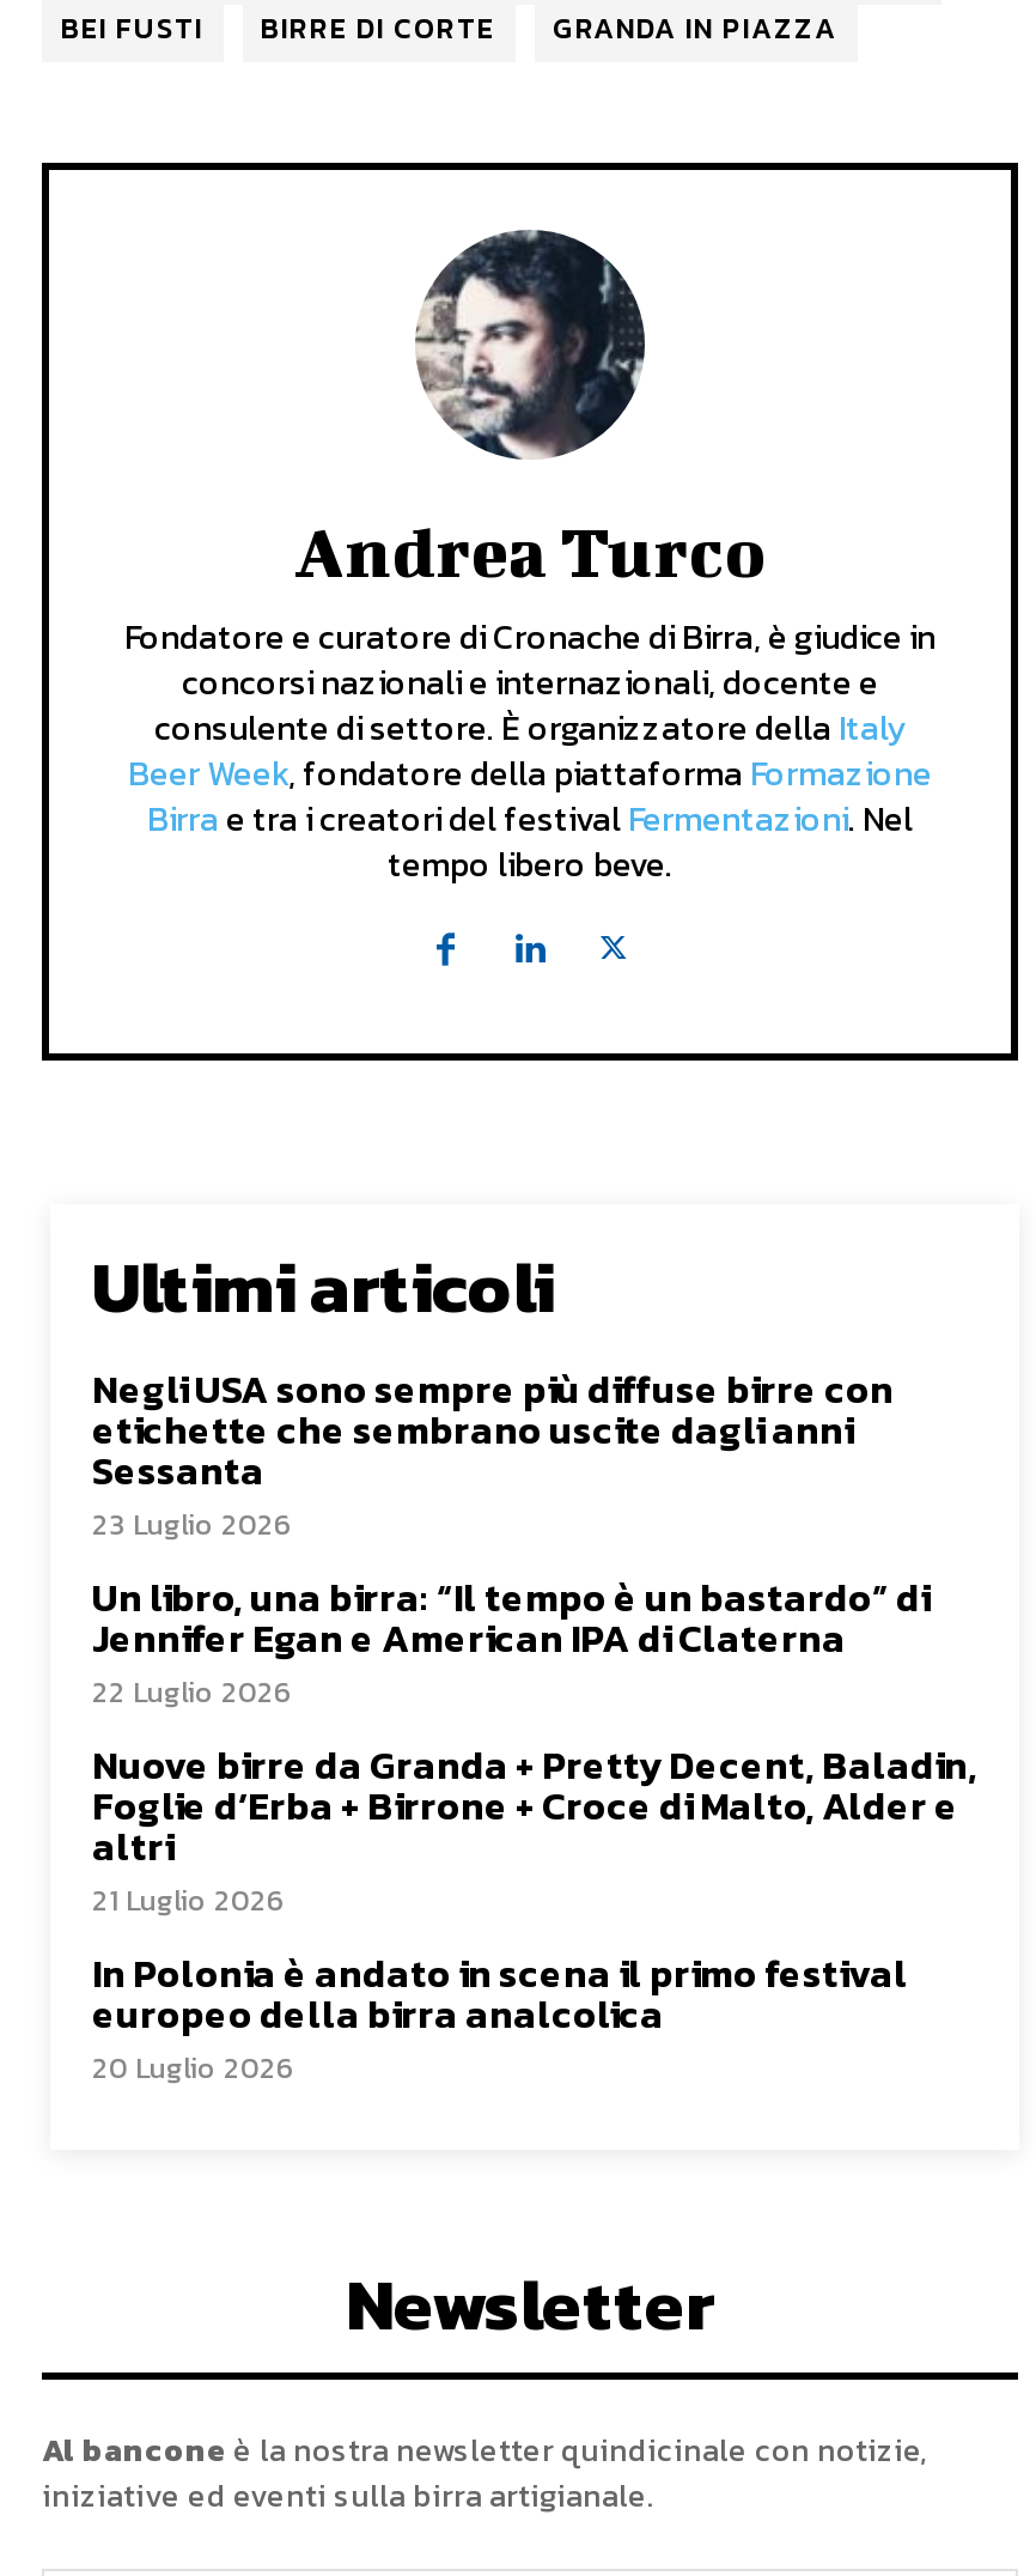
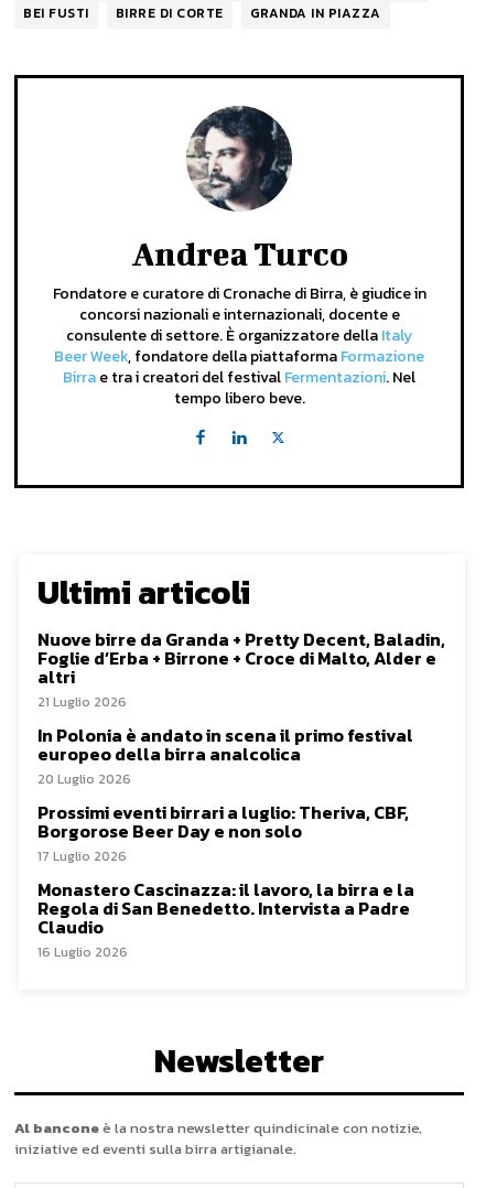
[92,1360,930,1714] Negli USA sono sempre più diffuse birre con | etichette che sembrano uscite dagli anni | Sessanta | 23 Luglio 2026 | Un libro, una birra: “Il tempo è un bastardo” di | Jennifer Egan e American IPA di Claterna | 22 Luglio 2026 -> none
moved [92,1736,977,2090] -> [37,626,445,789]: Nuove birre da Granda + Pretty Decent, Baladin, | Foglie d’Erba + Birrone + Croce di Malto, Alder e | altri | 21 Luglio 2026 | In Polonia è andato in scena il primo festival | europeo della birra analcolica | 20 Luglio 2026
none -> [37,799,414,962] Prossimi eventi birrari a luglio: Theriva, CBF, | Borgorose Beer Day e non solo | 17 Luglio 2026 | Monastero Cascinazza: il lavoro, la birra e la | Regola di San Benedetto. Intervista a Padre | Claudio | 16 Luglio 2026

